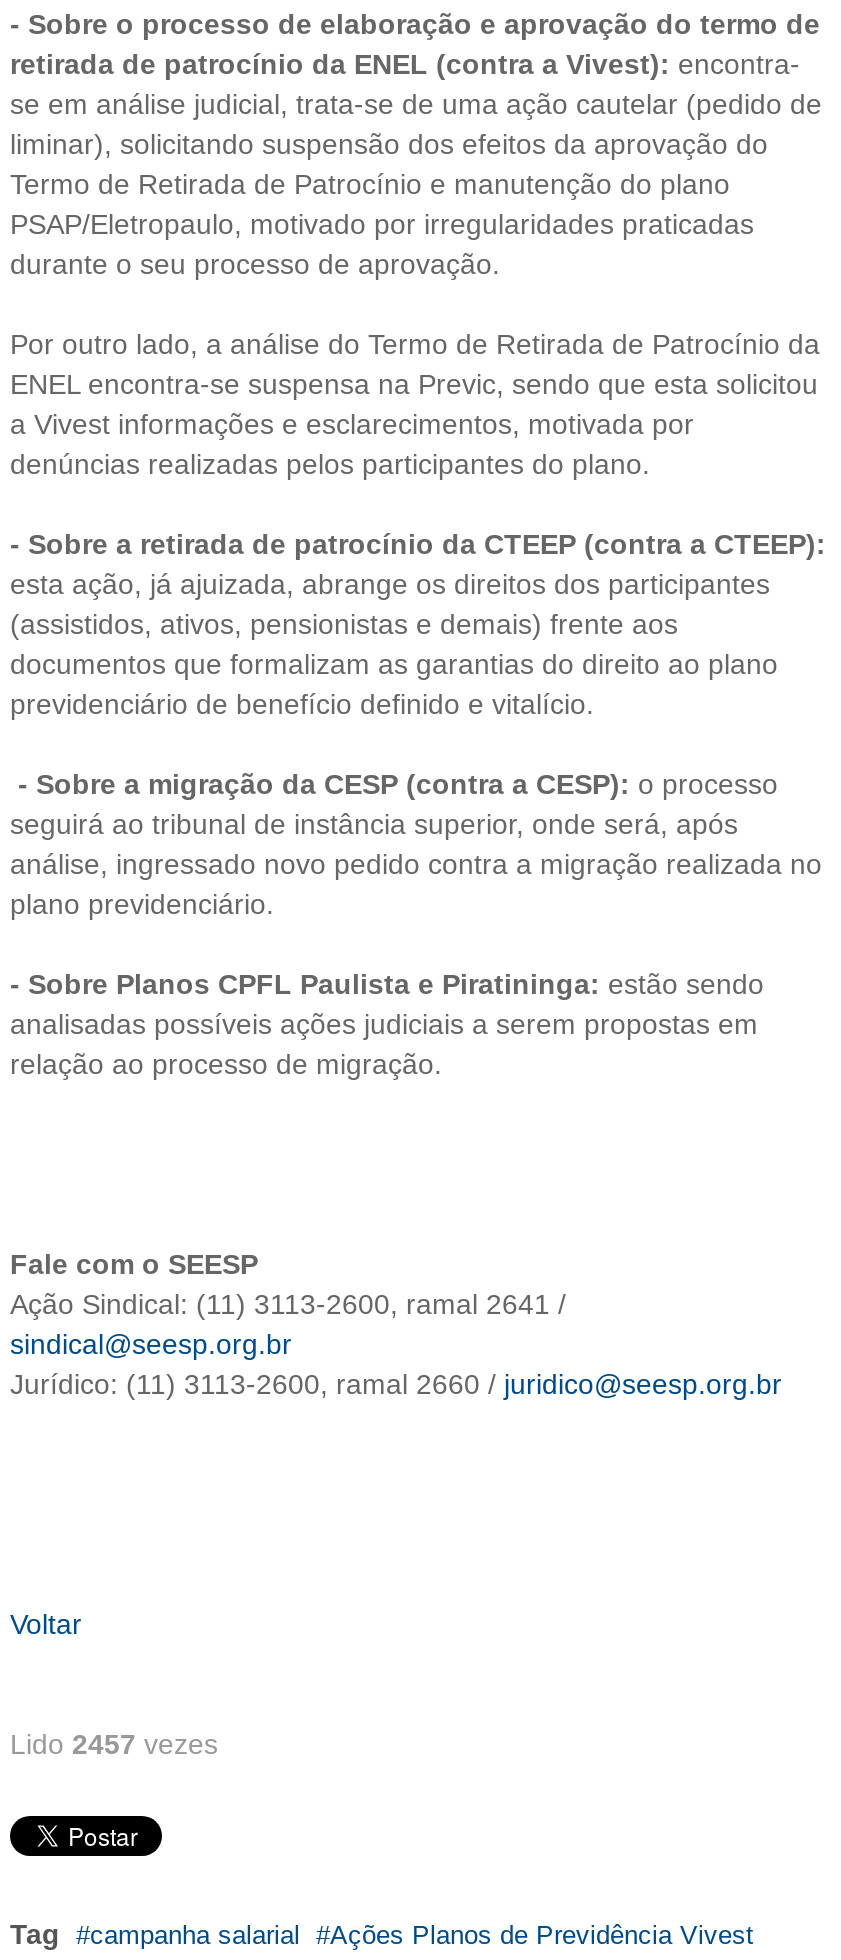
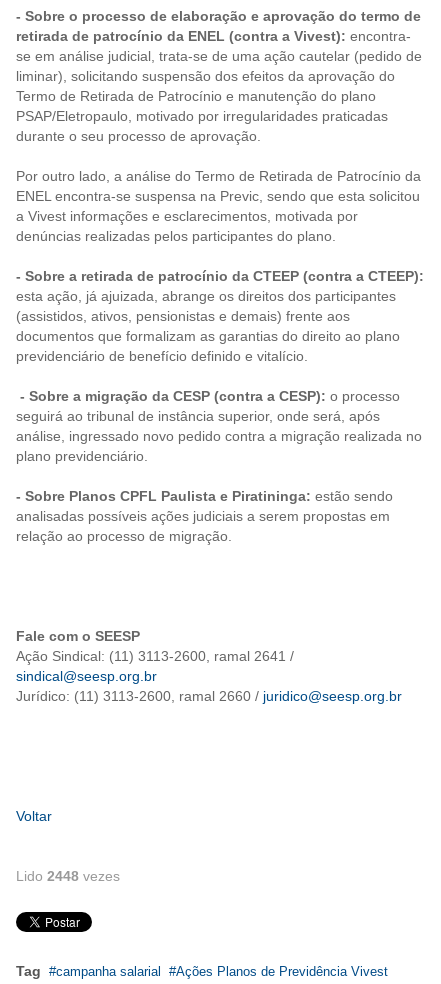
[10,1729,218,1761] Lido 2457 vezes -> [16,868,120,884] Lido 2448 vezes

